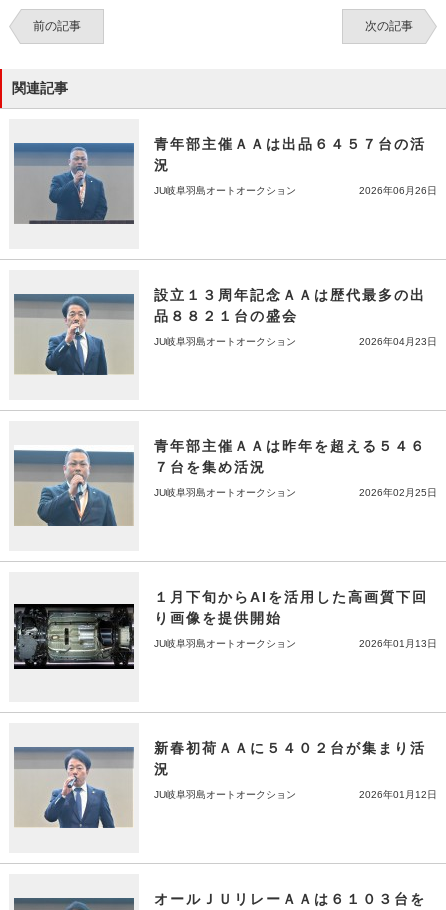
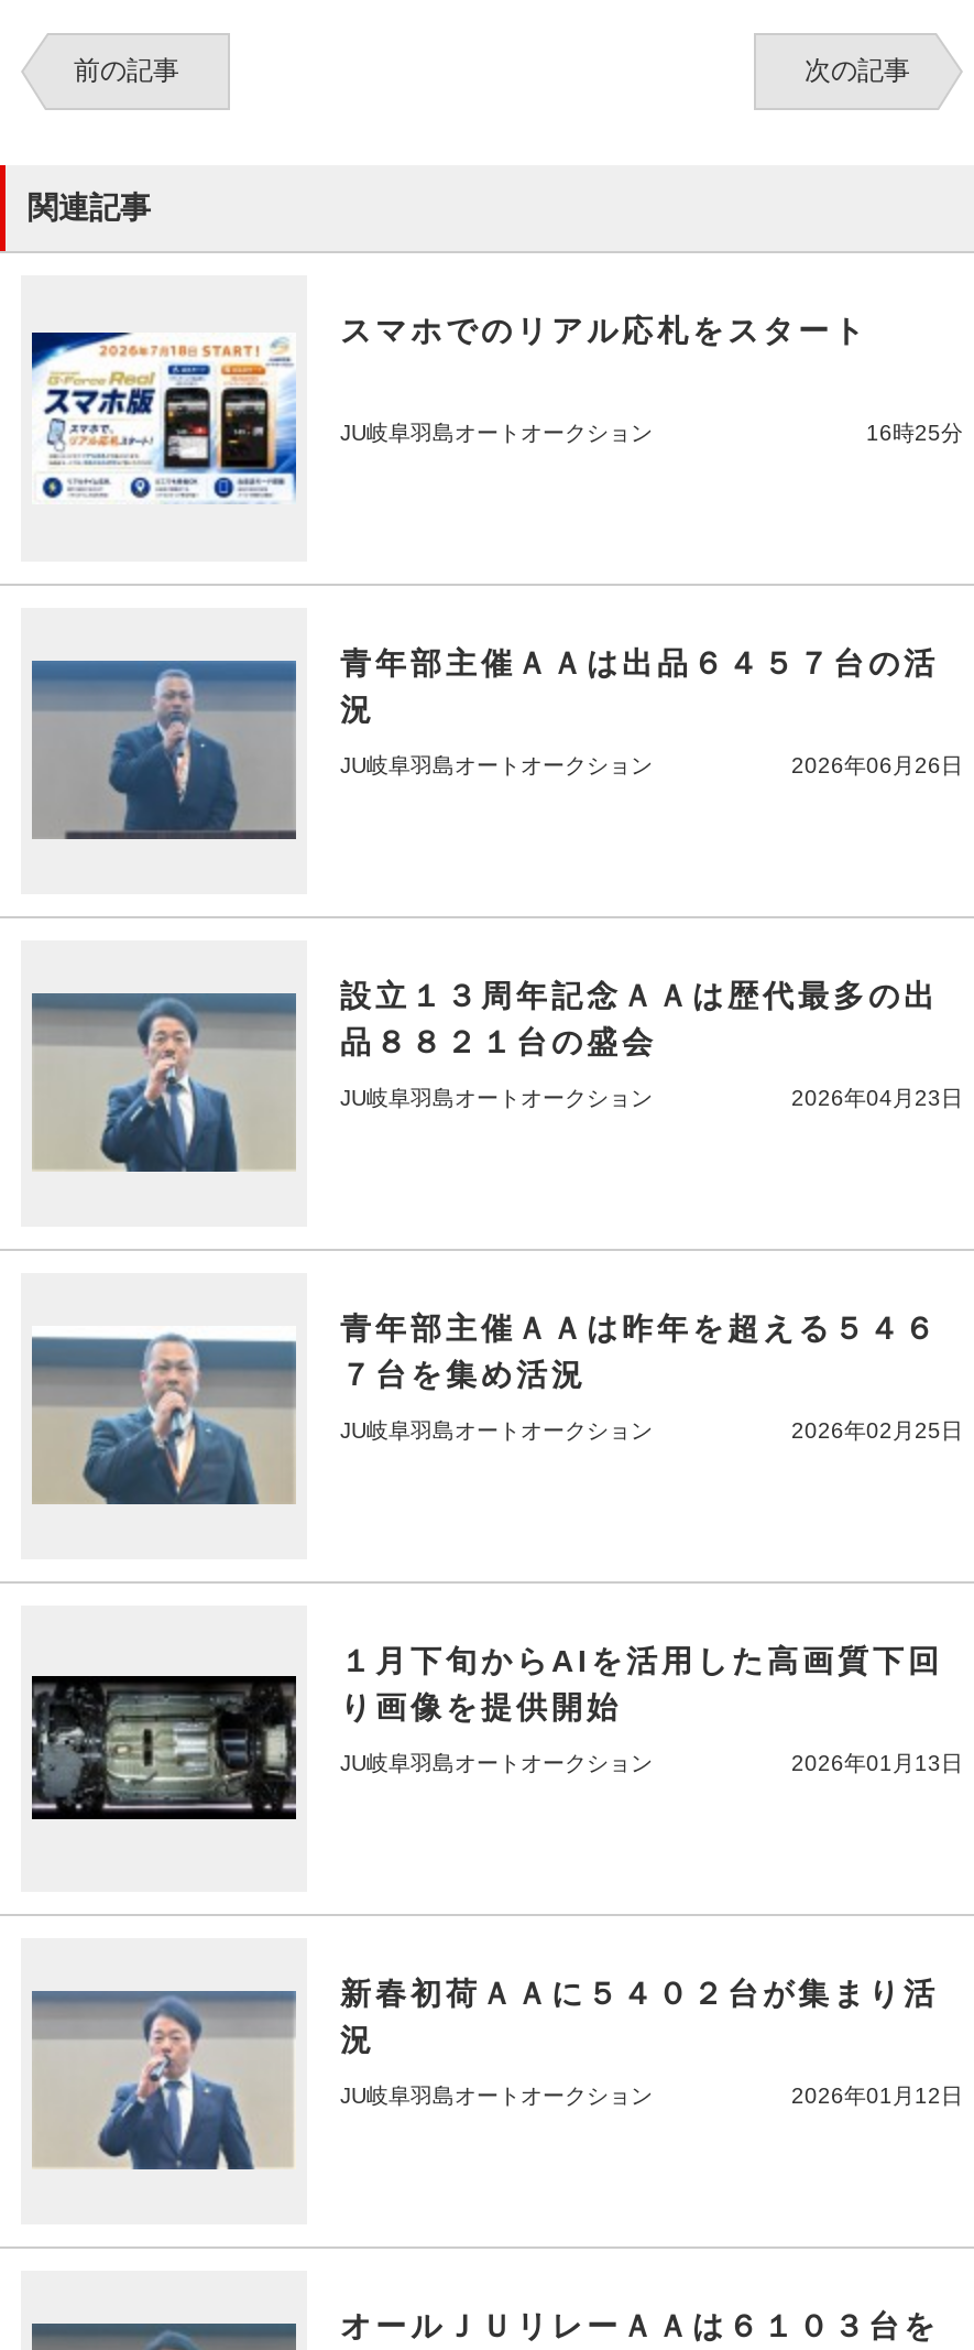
none -> [30,313,963,500] [image] | スマホでのリアル応札をスタート | JU岐阜羽島オートオークション | 16時25分

